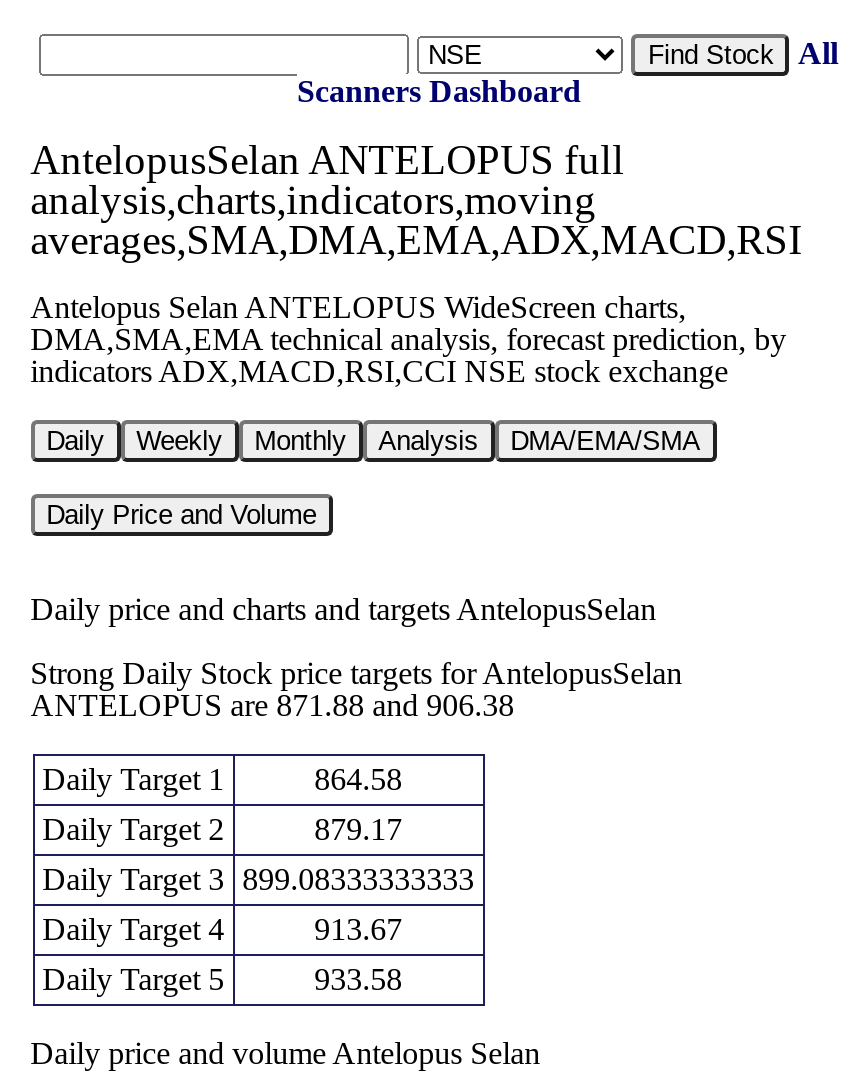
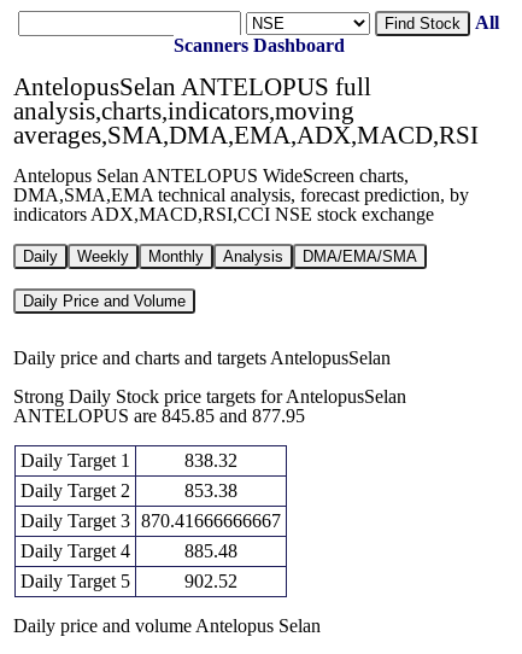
[30,688,514,722] ANTELOPUS are 871.88 and 906.38 -> [13,405,305,426] ANTELOPUS are 845.85 and 877.95
[314,762,402,796] 864.58 -> [184,450,237,471] 838.32
[314,812,402,846] 879.17 -> [184,480,237,501] 853.38
[42,862,474,896] Daily Target 3 899.08333333333 -> [20,510,280,531] Daily Target 3 870.41666666667
[314,912,402,946] 913.67 -> [184,541,237,561] 885.48
[314,962,402,996] 933.58 -> [184,571,237,591] 902.52

